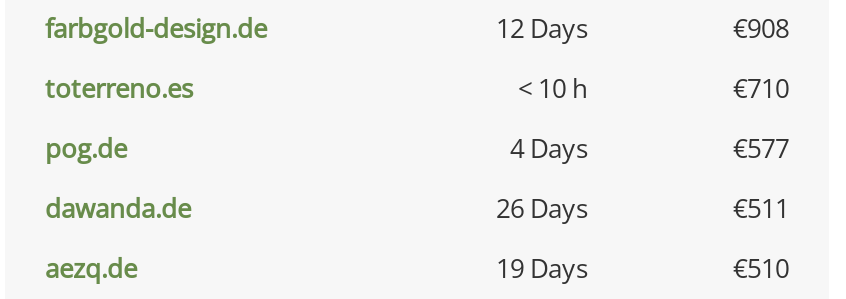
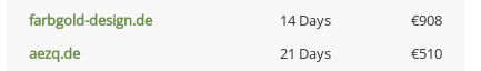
[496,10,588,46] 12 Days -> [279,10,330,30] 14 Days
[45,70,789,226] toterreno.es | < 10 h | €710 | pog.de | 4 Days | €577 | dawanda.de | 26 Days | €511 -> none
[496,250,588,286] 19 Days -> [279,43,330,63] 21 Days

